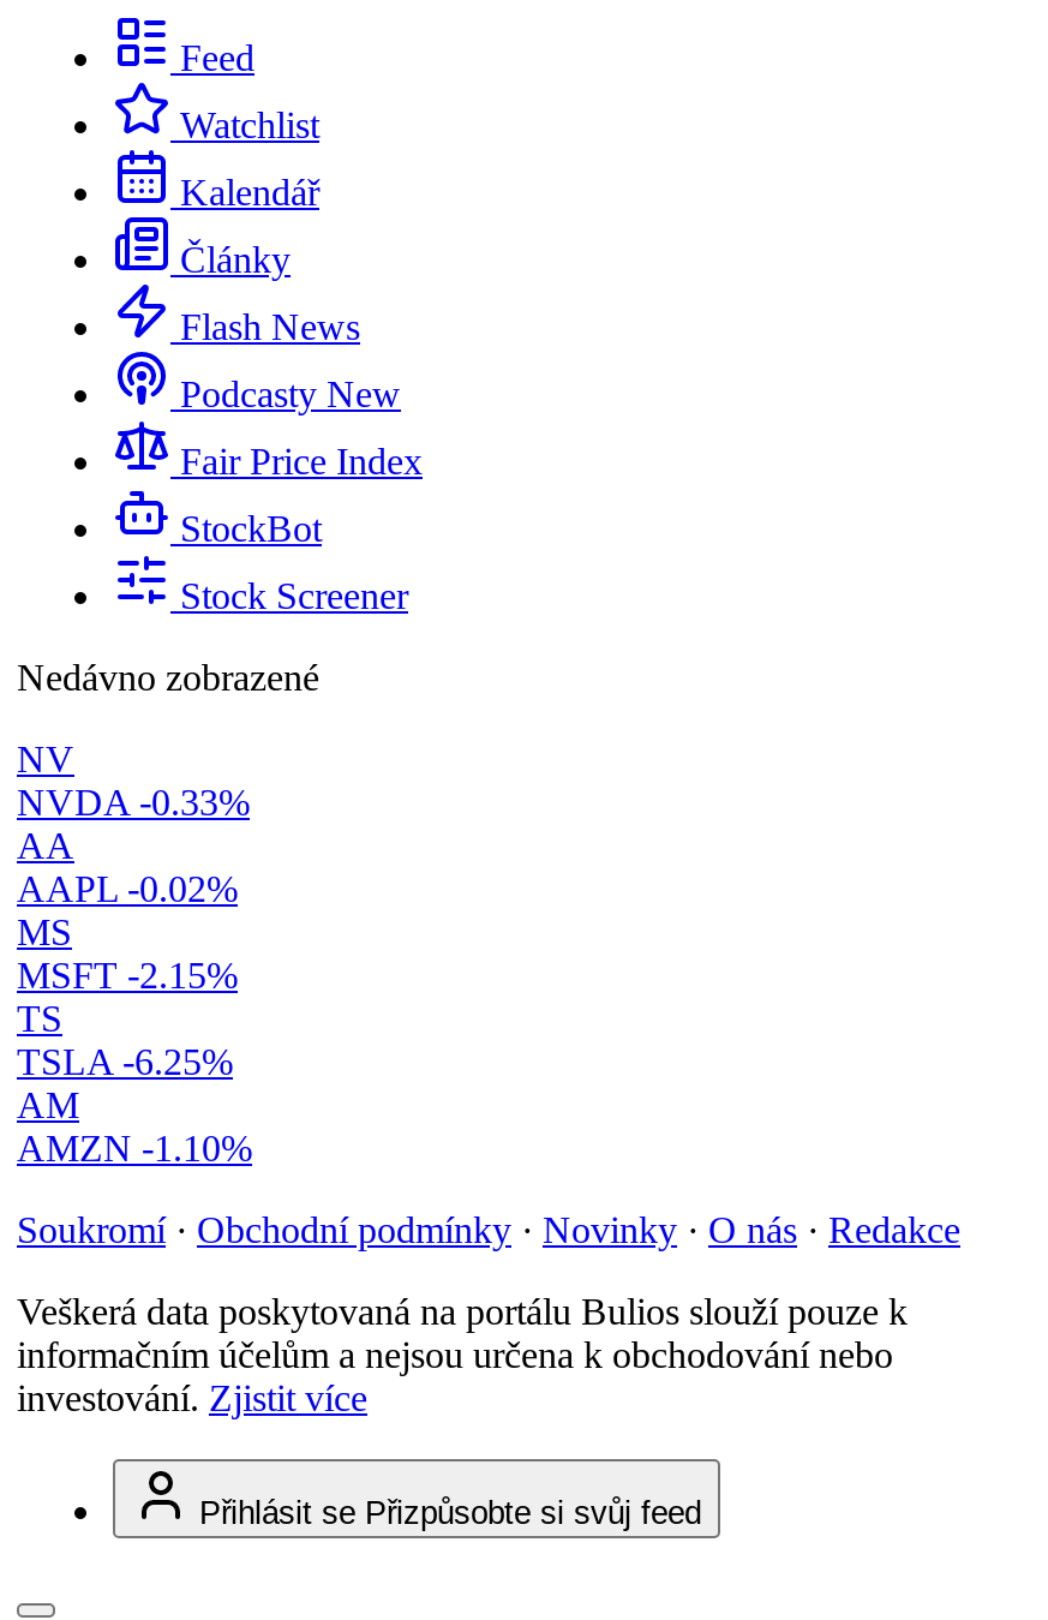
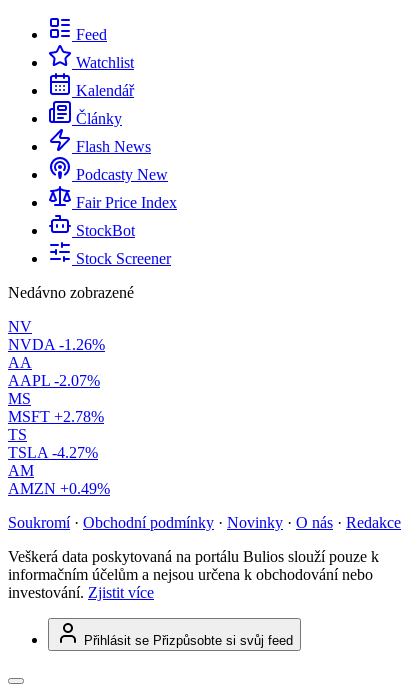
[17,782,250,823] NVDA -0.33% -> [8,336,105,353] NVDA -1.26%
[17,868,238,909] AAPL -0.02% -> [8,372,100,389] AAPL -2.07%
[17,955,238,996] MSFT -2.15% -> [8,408,104,425] MSFT +2.78%
[17,1041,233,1082] TSLA -6.25% -> [8,444,98,461] TSLA -4.27%
[17,1128,252,1169] AMZN -1.10% -> [8,480,110,497] AMZN +0.49%

